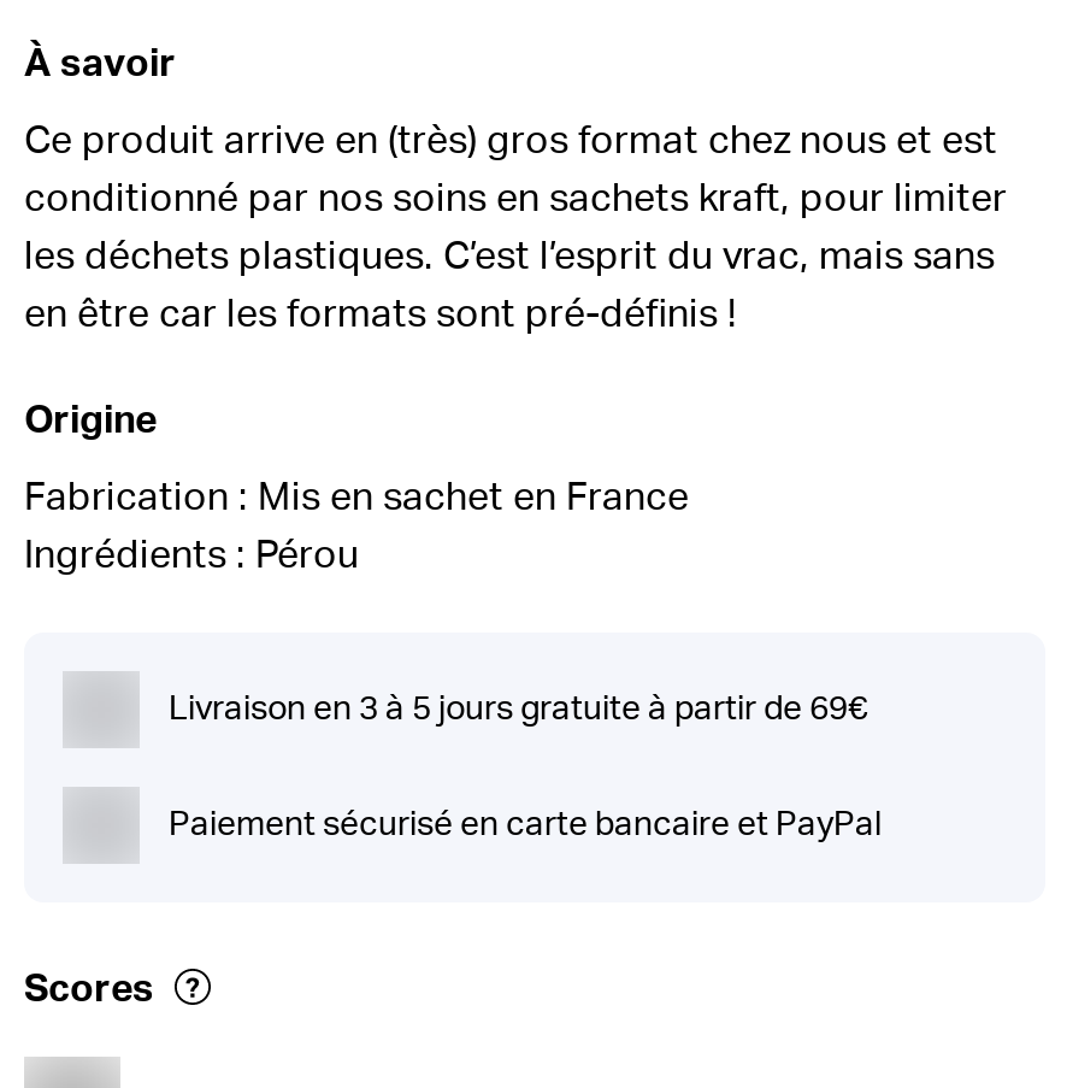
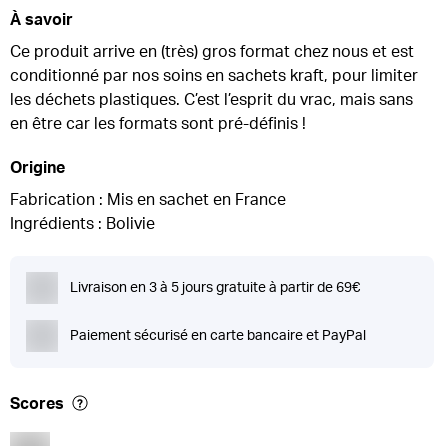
[24,536,359,575] Ingrédients : Pérou -> [10,216,155,232] Ingrédients : Bolivie

